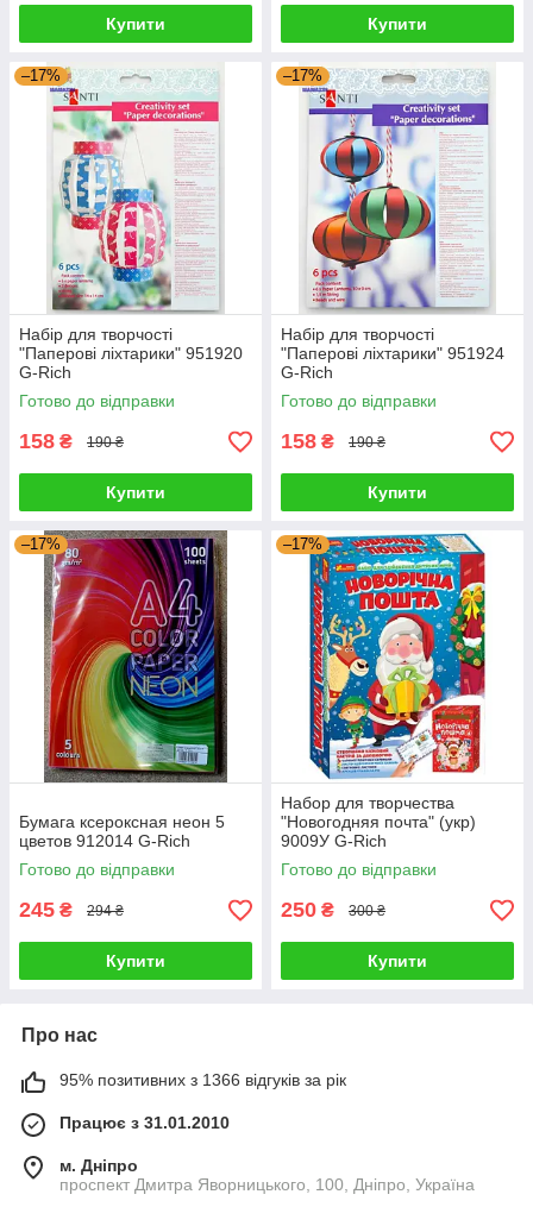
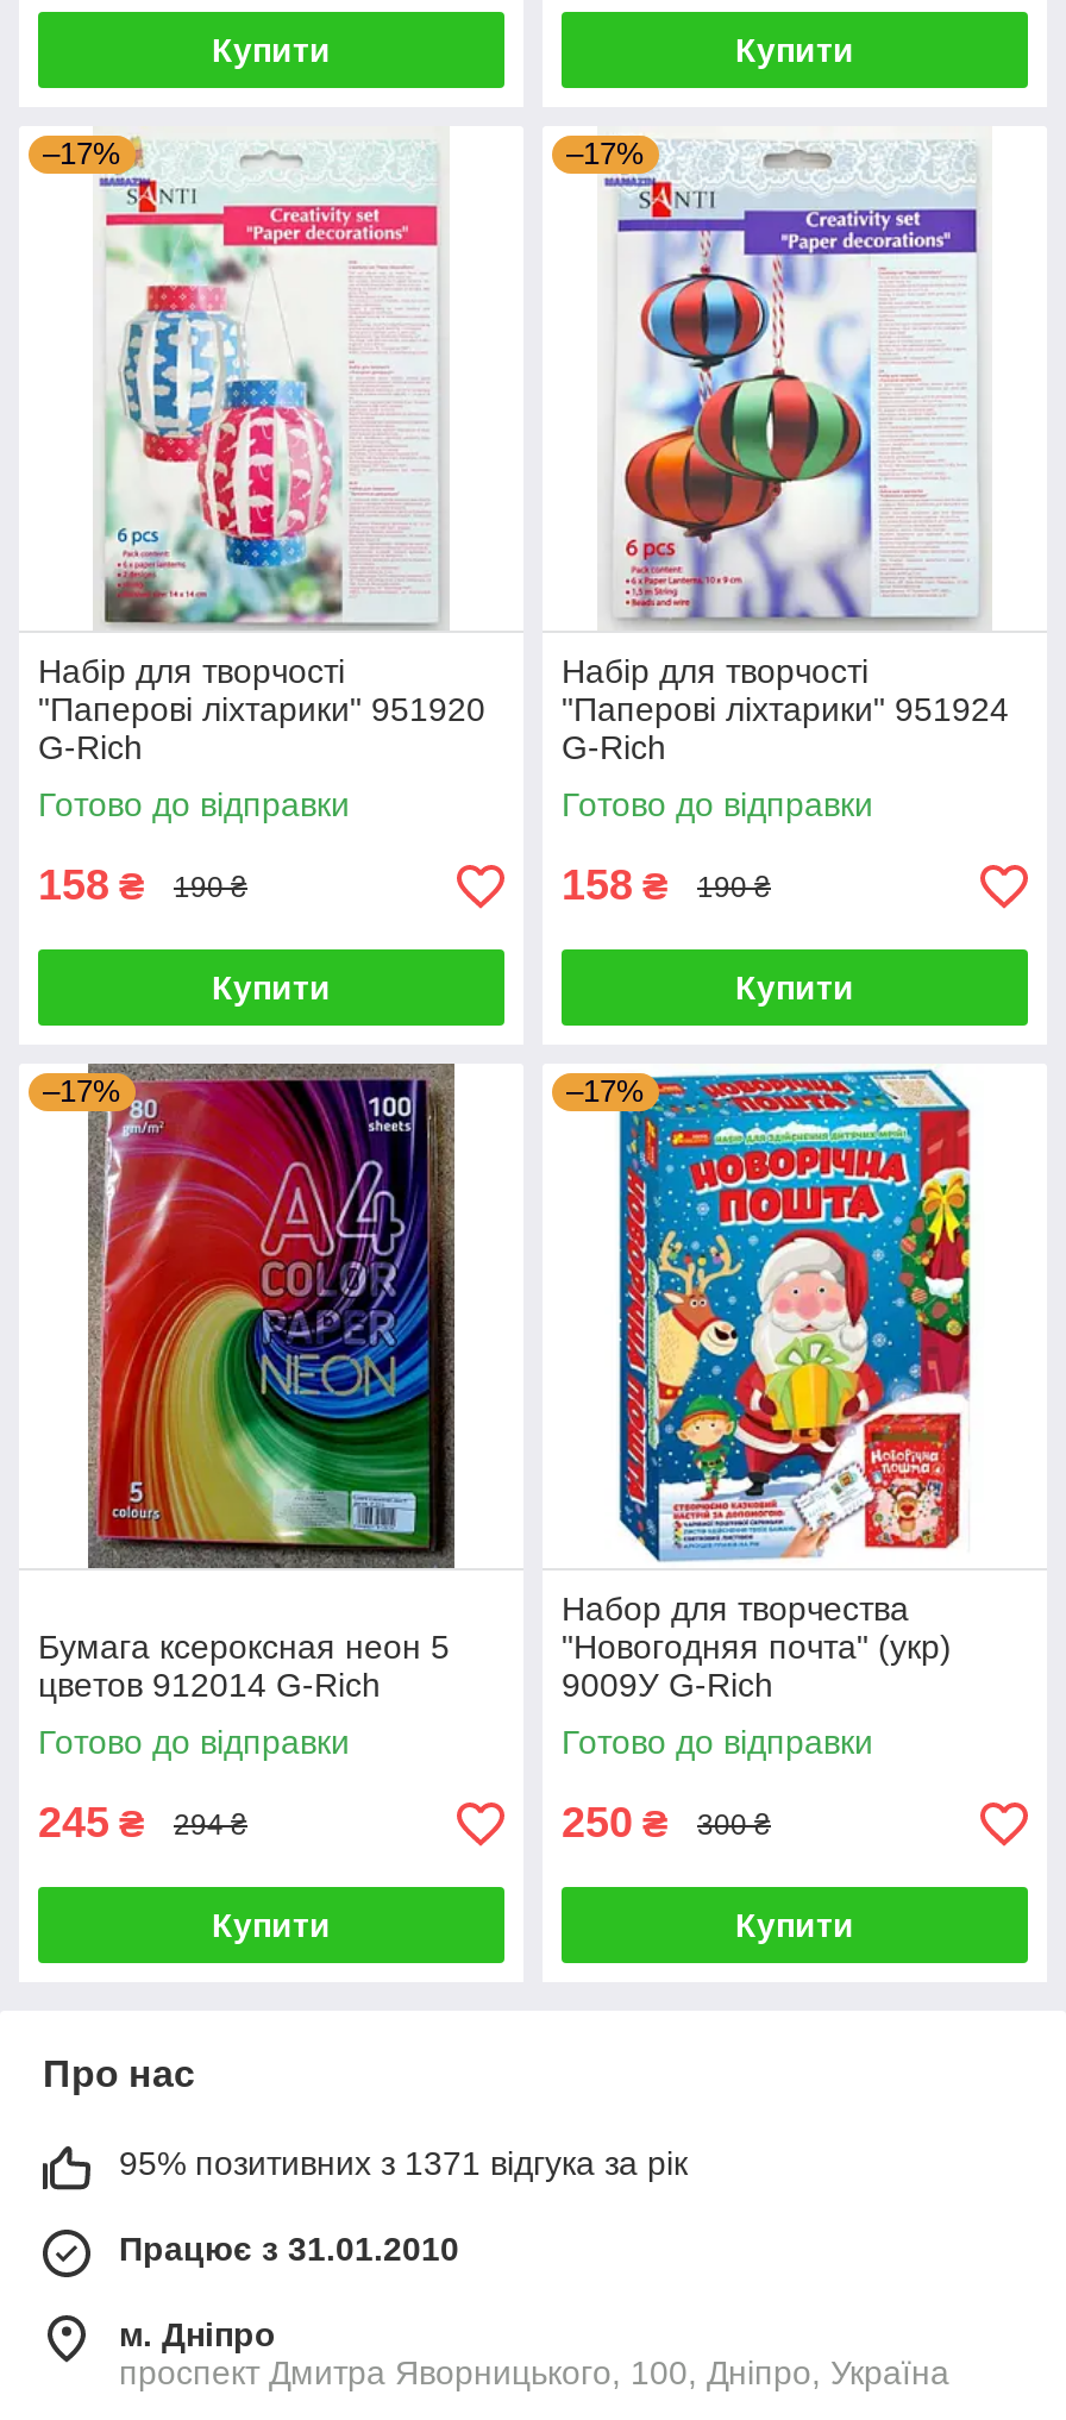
[59,1070,346,1089] 95% позитивних з 1366 відгуків за рік -> [119,2144,688,2182] 95% позитивних з 1371 відгука за рік

